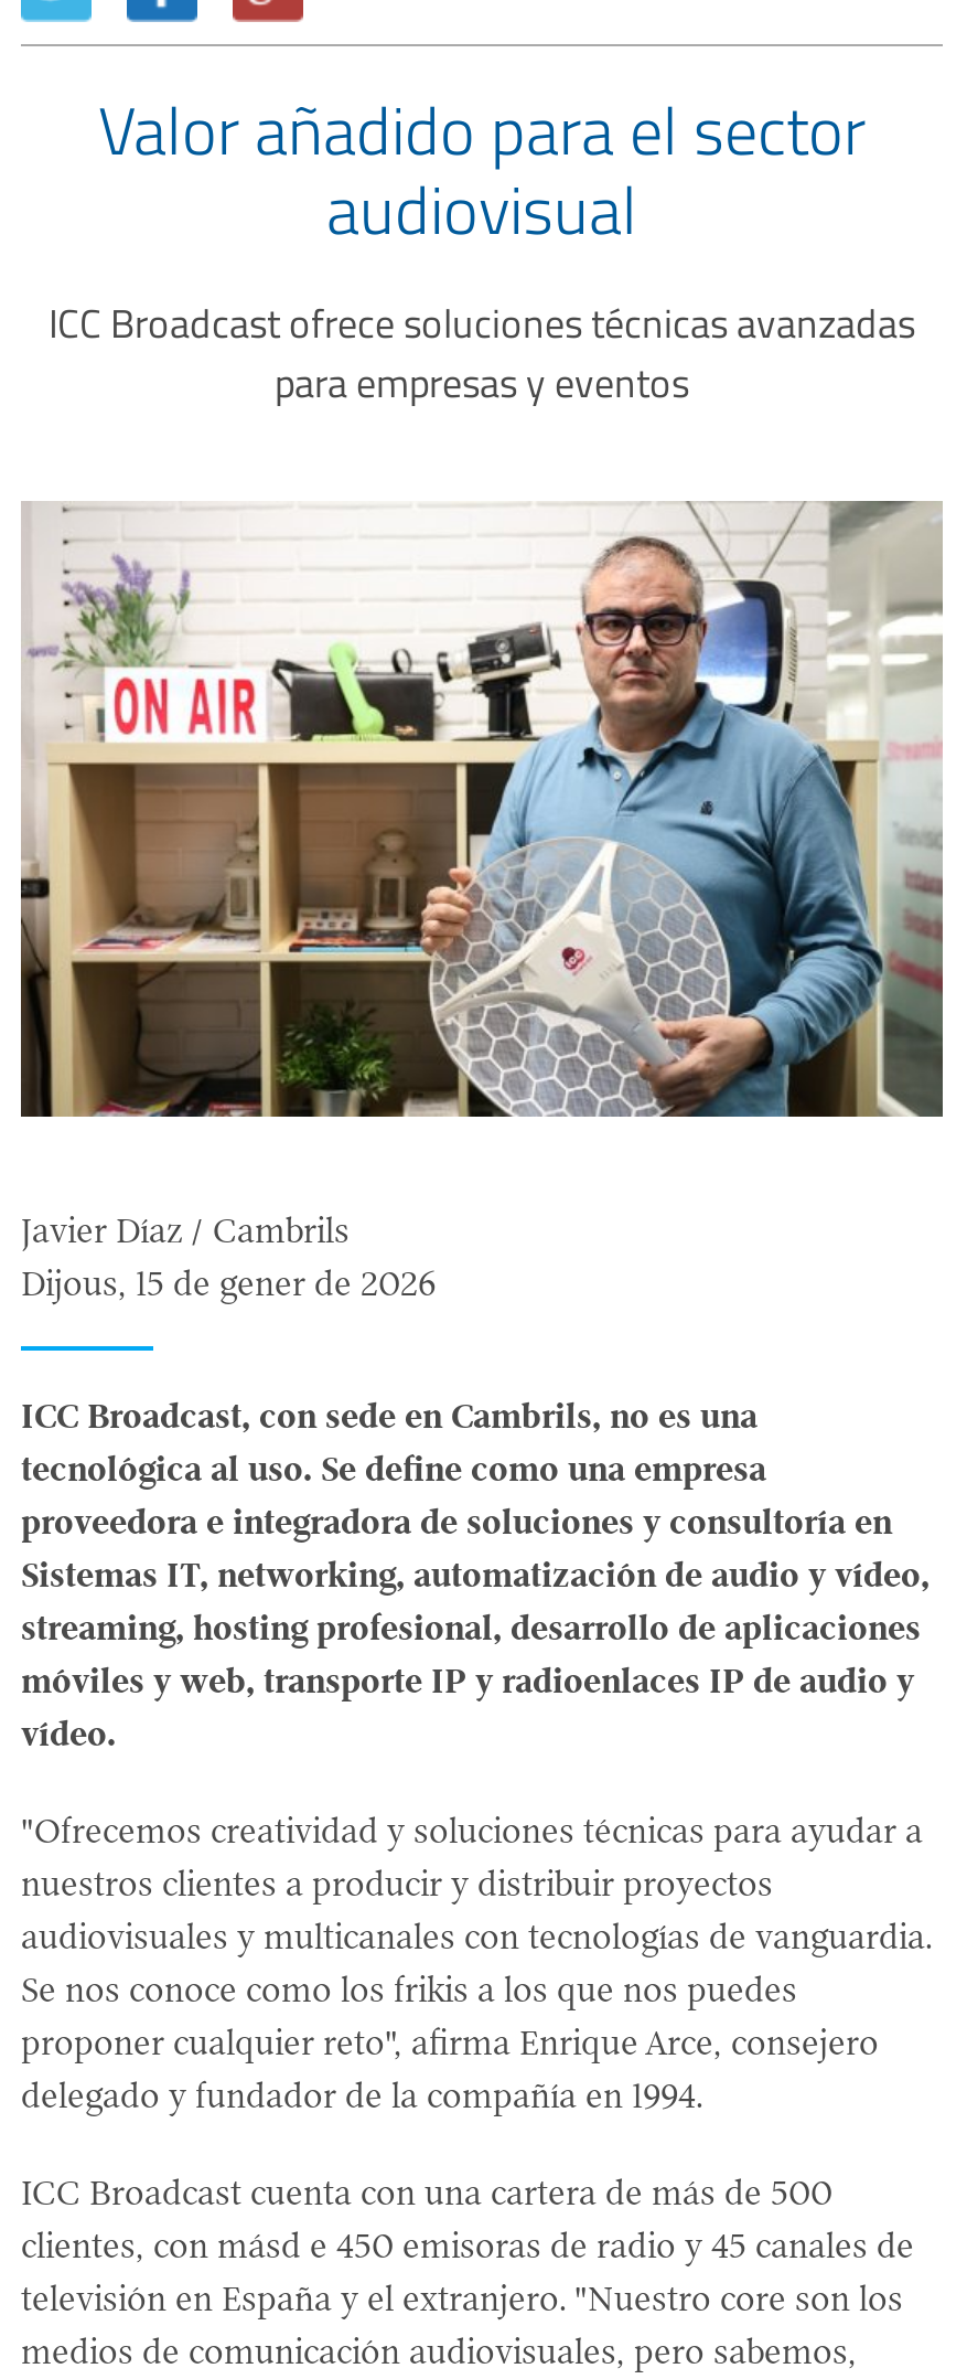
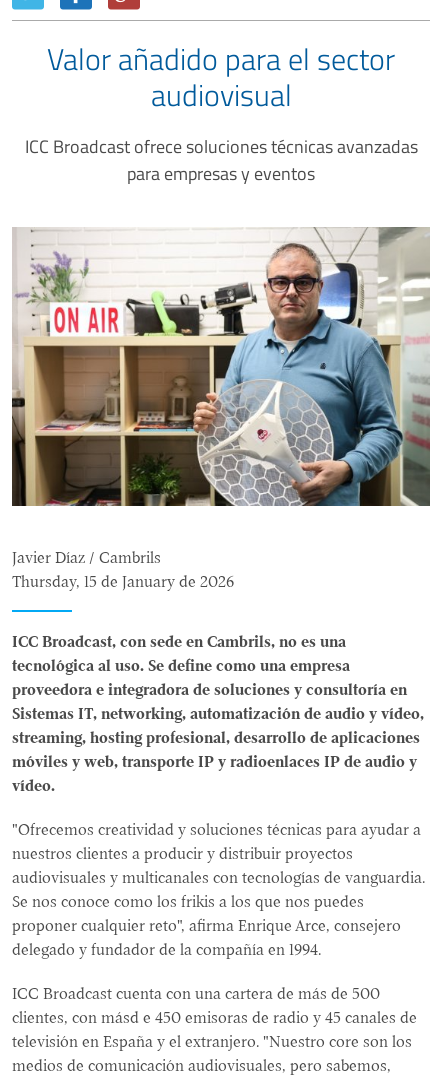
[21,1261,436,1306] Dijous, 15 de gener de 2026 -> [12,572,234,592] Thursday, 15 de January de 2026

